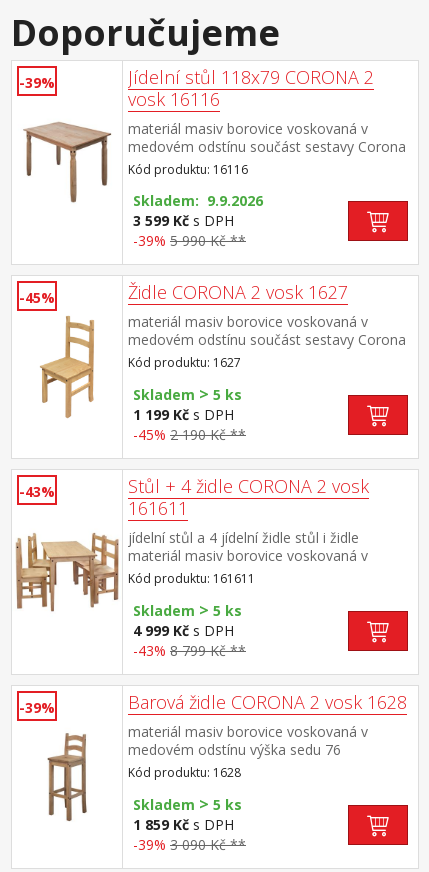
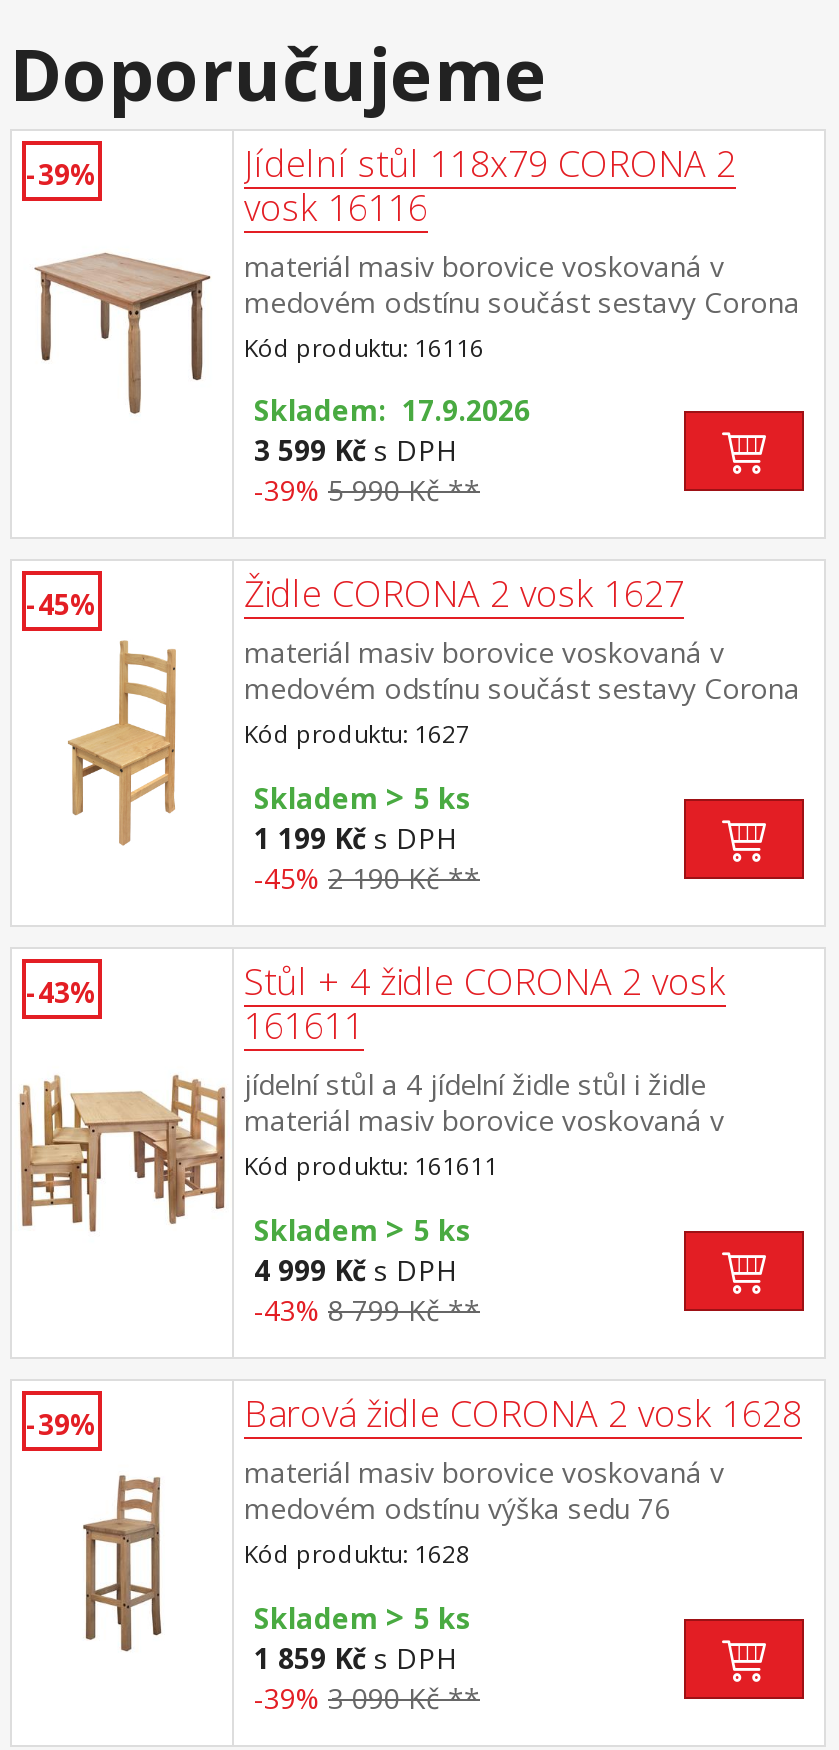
[133,191,263,210] Skladem: 9.9.2026 -> [254,391,530,429] Skladem: 17.9.2026

